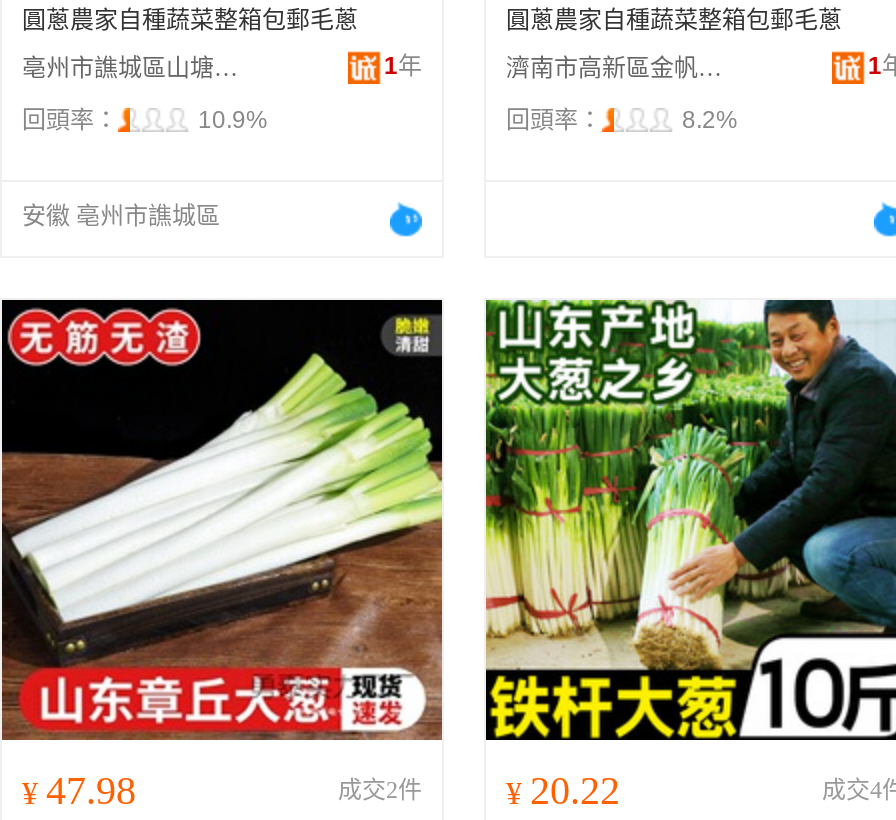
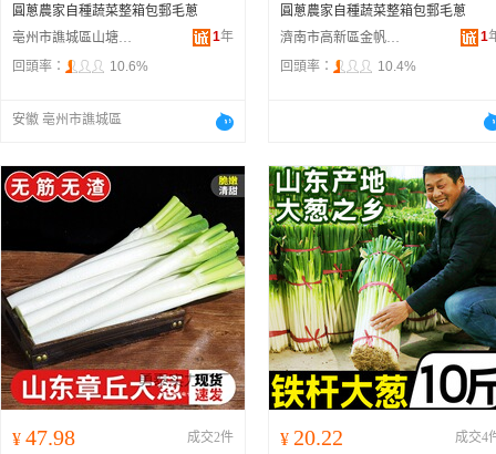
[198,106,268,134] 10.9% -> [110,59,148,74] 10.6%
[682,106,738,134] 8.2% -> [378,59,416,74] 10.4%

